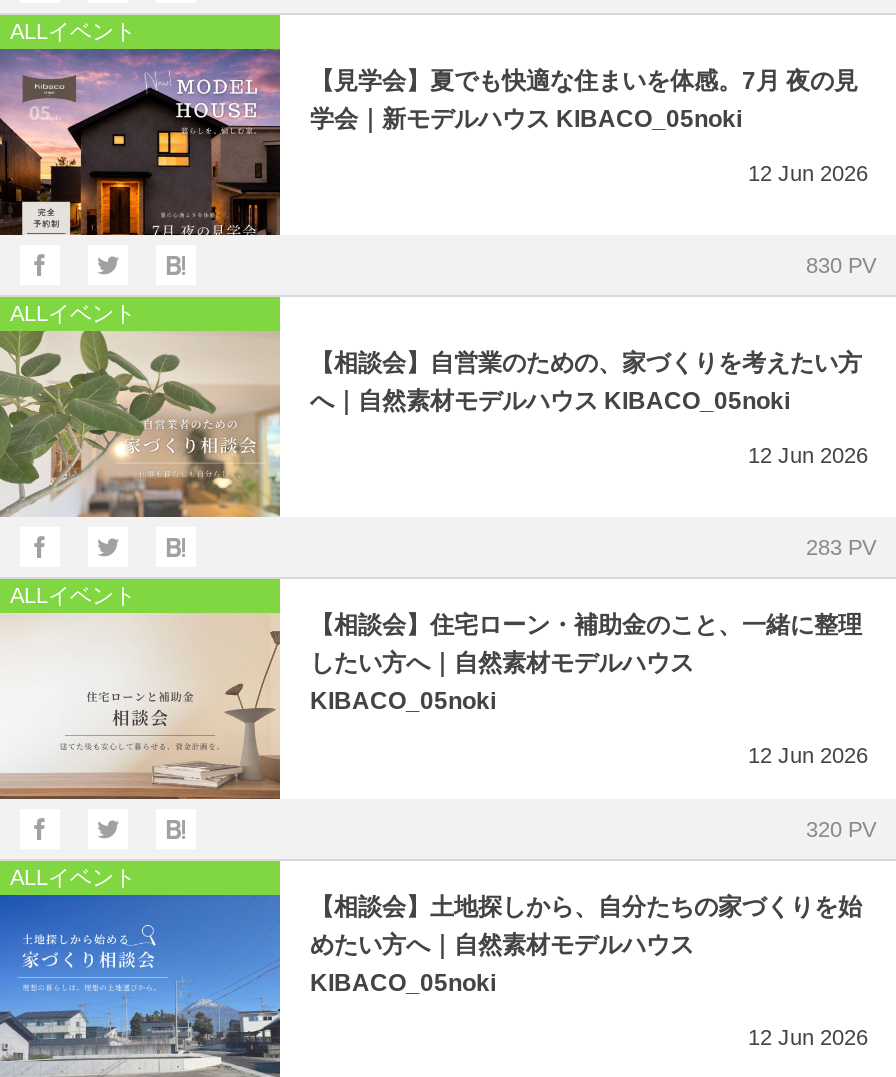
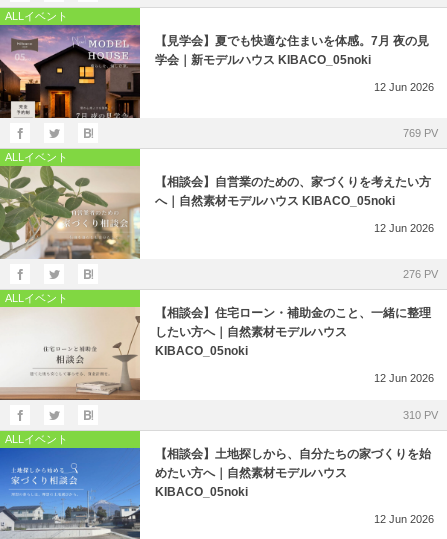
[806,253,876,277] 830 PV -> [403,127,438,139] 769 PV
[806,535,876,559] 283 PV -> [403,268,438,280] 276 PV
[806,817,876,841] 320 PV -> [403,409,438,421] 310 PV

